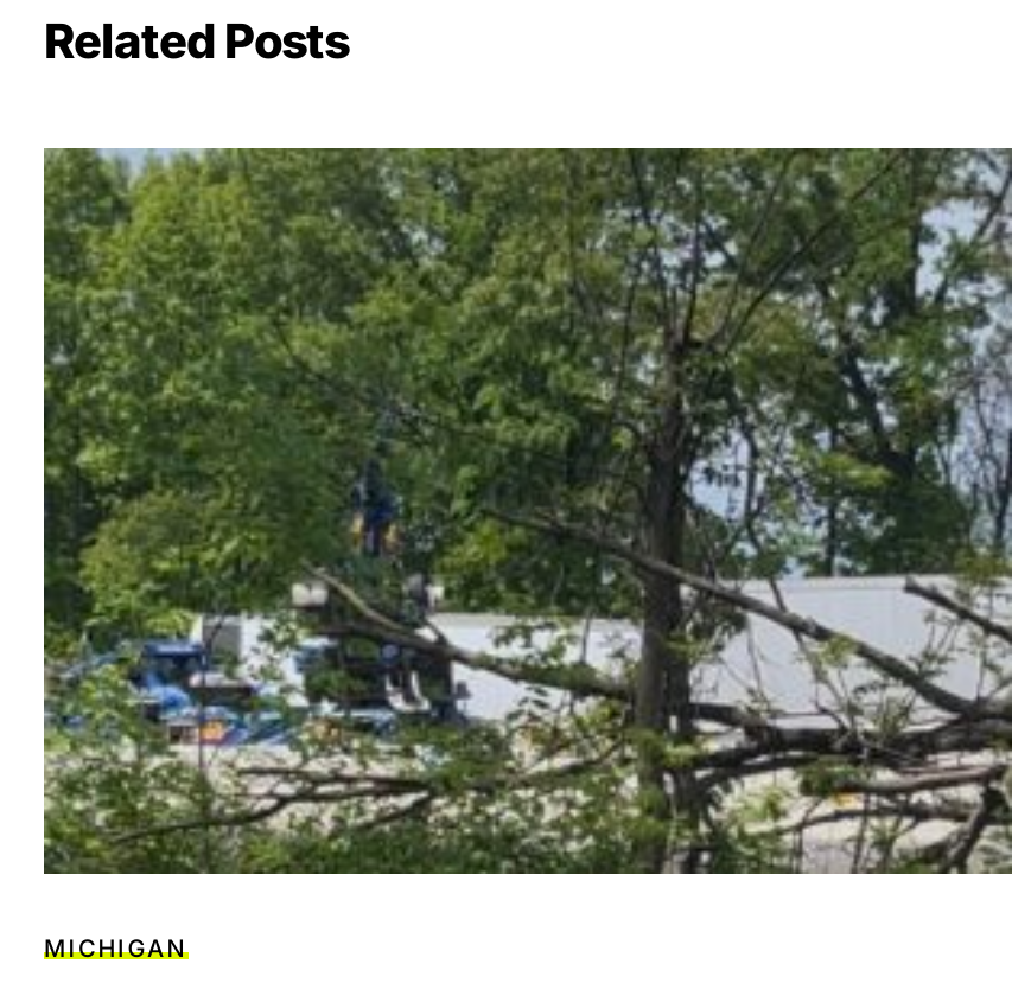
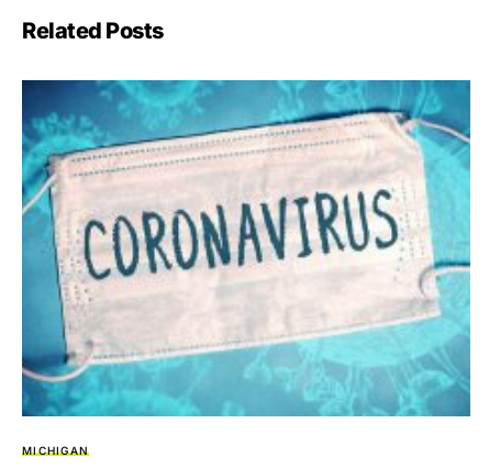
[42,146,1014,876] [image] -> [21,79,471,417] [image]

